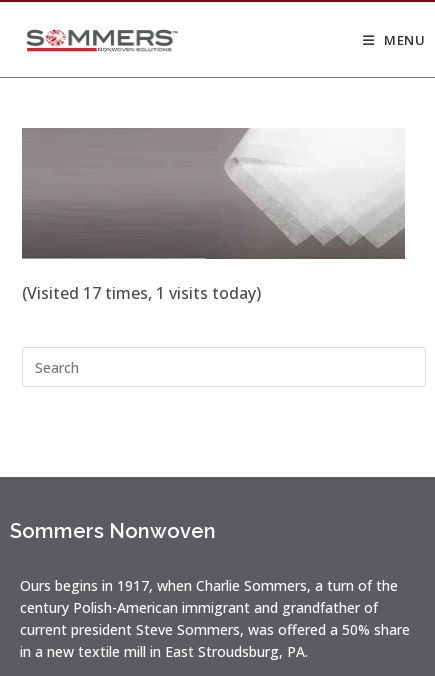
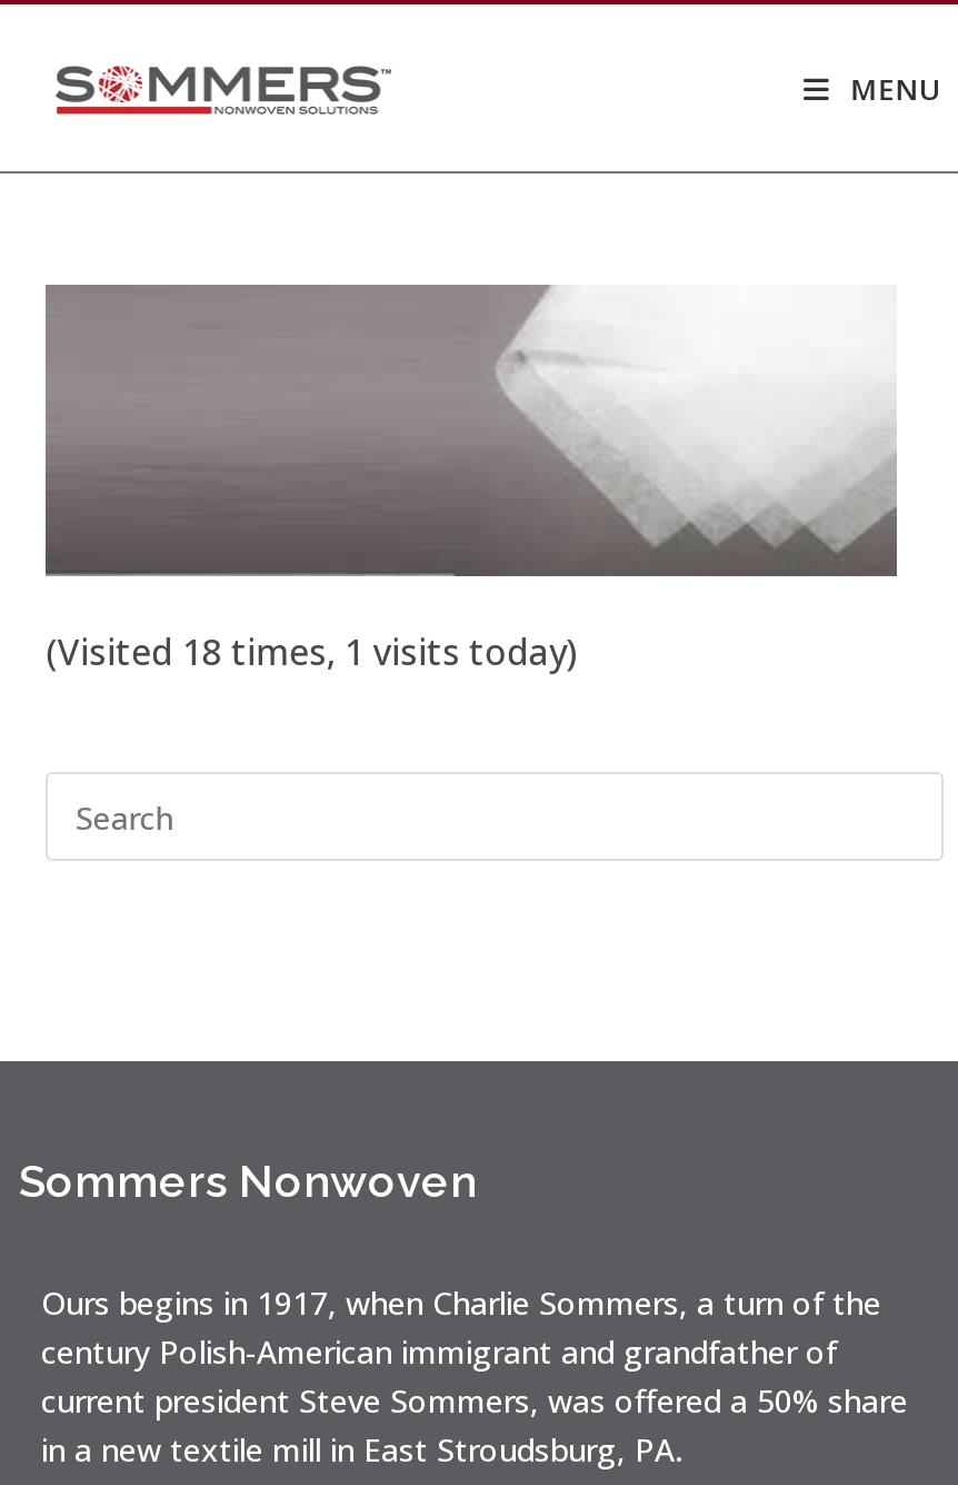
[22,282,261,304] (Visited 17 times, 1 visits today) -> [46,627,578,676] (Visited 18 times, 1 visits today)

